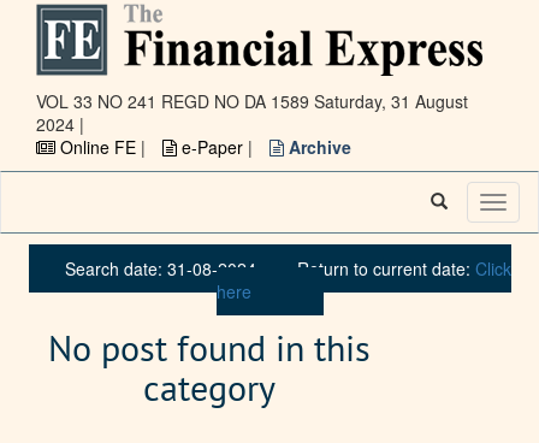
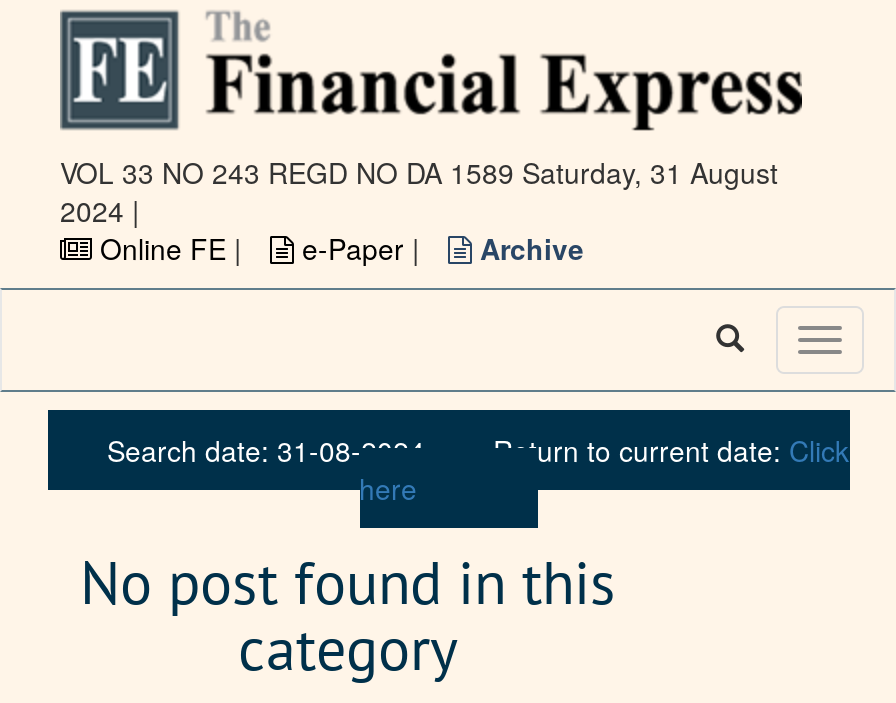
[36,89,468,113] VOL 33 NO 241 REGD NO DA 1589 Saturday, 31 August -> [60,152,778,192] VOL 33 NO 243 REGD NO DA 1589 Saturday, 31 August

